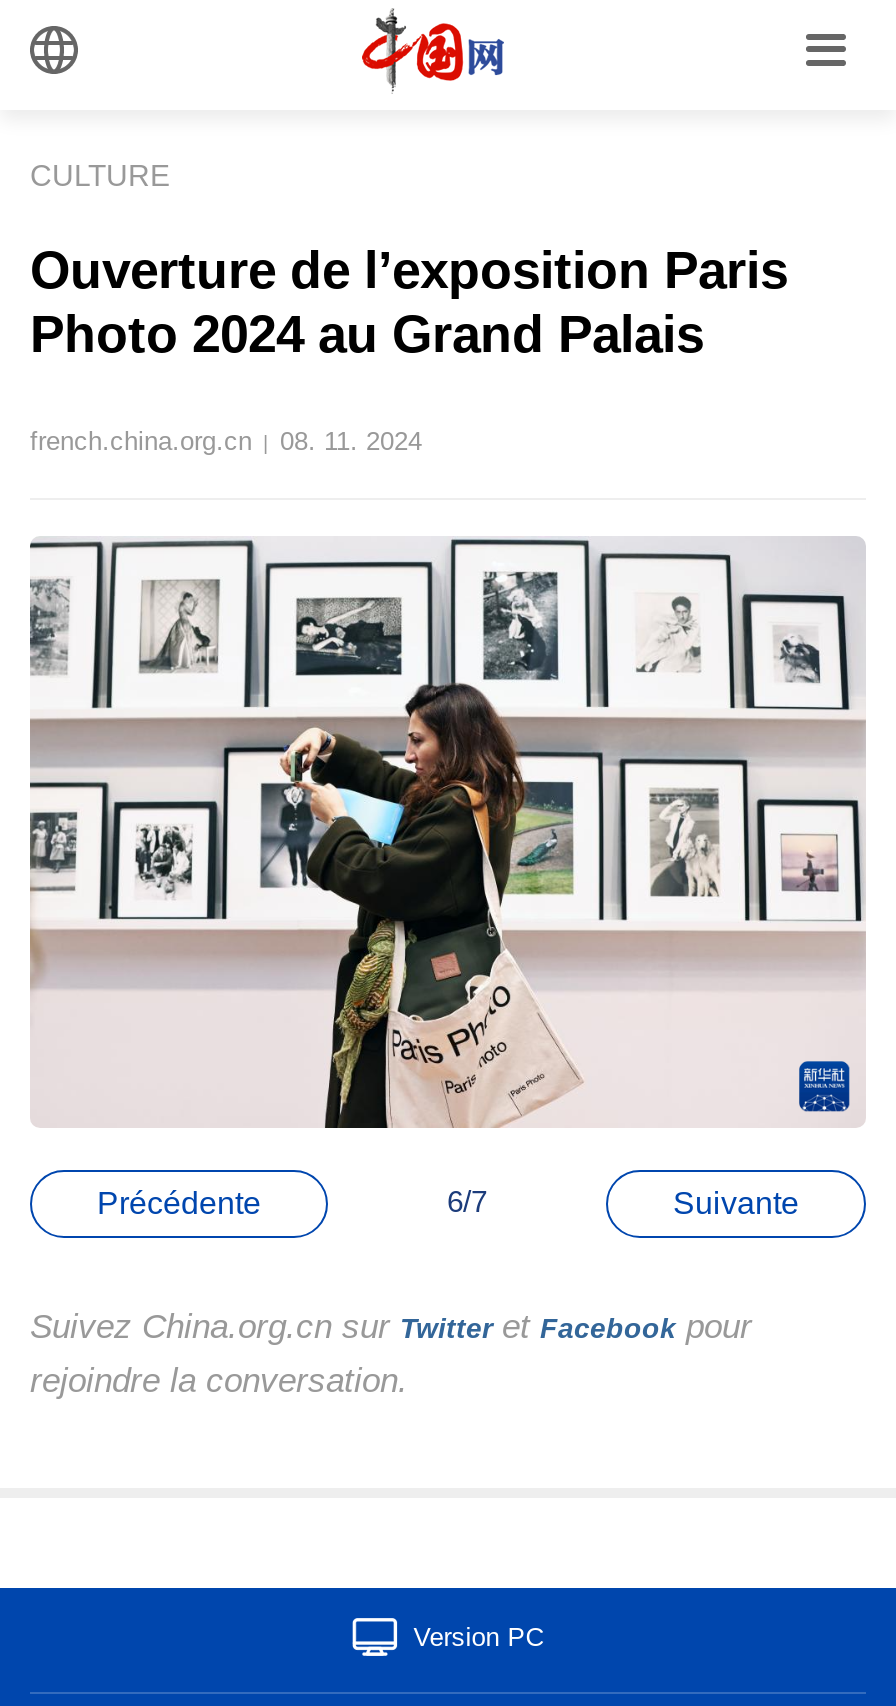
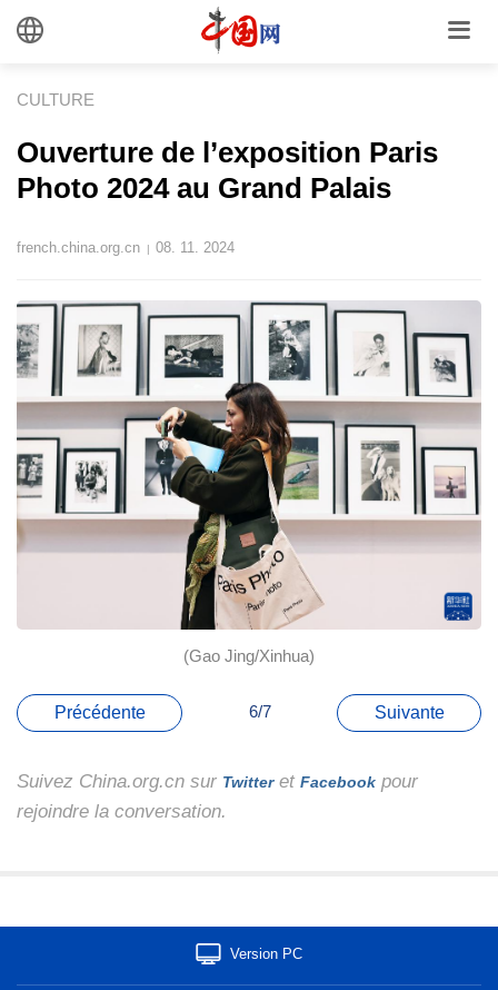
none -> [183,646,315,665] (Gao Jing/Xinhua)

